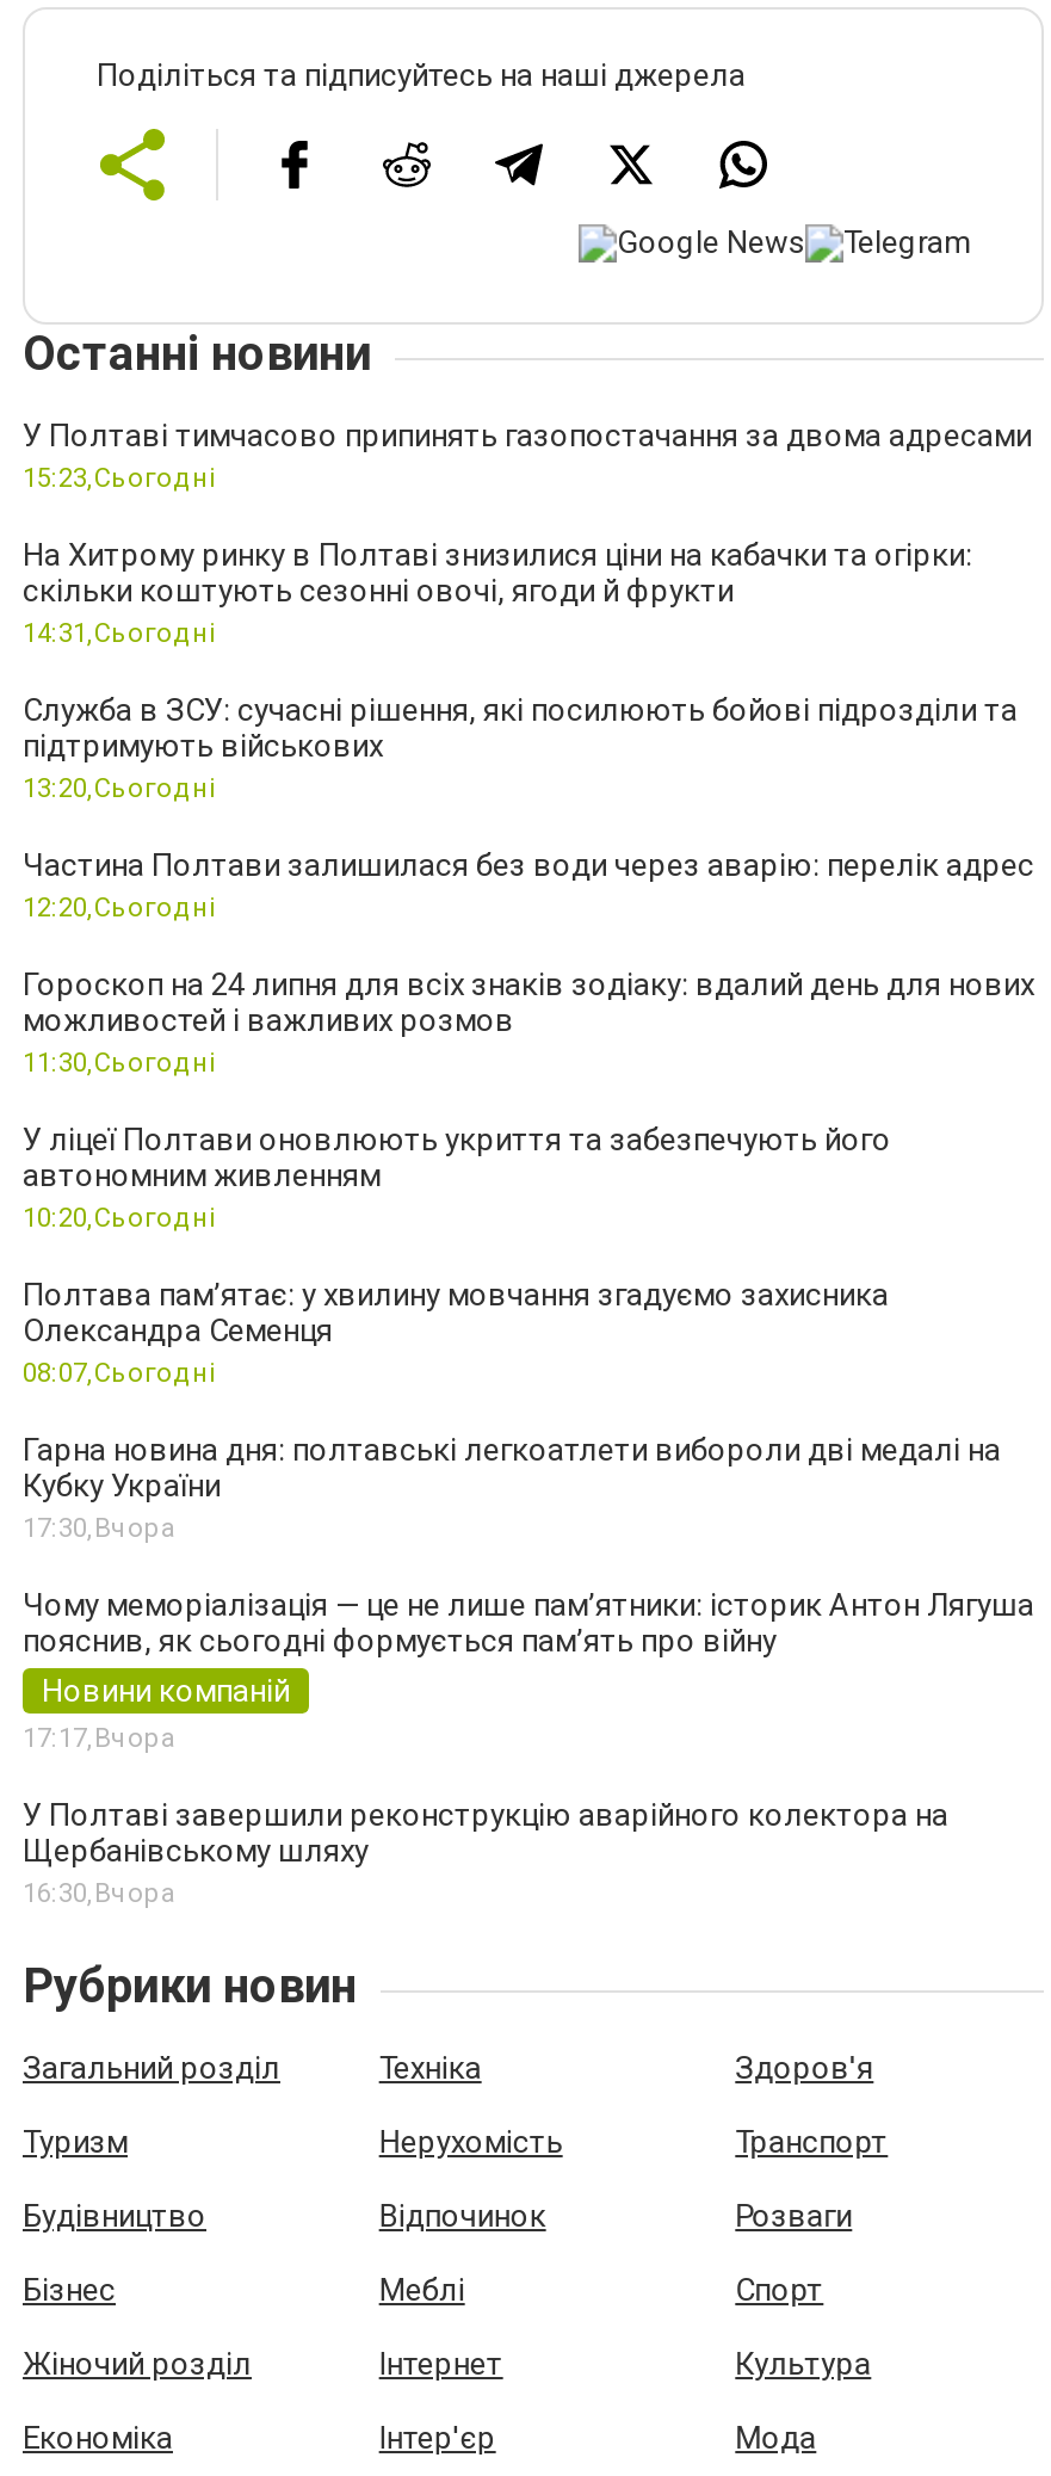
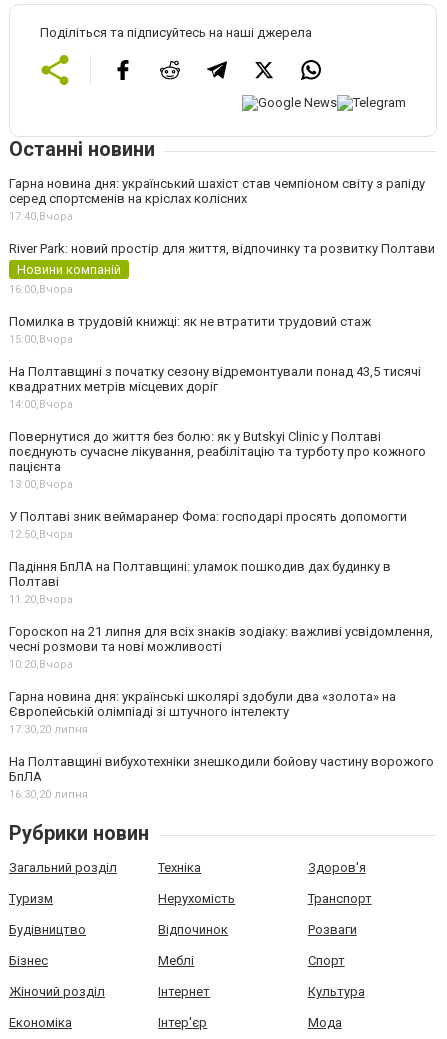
[23,418,1034,1659] У Полтаві тимчасово припинять газопостачання за двома адресами | 15:23,Сьогодні | На Хитрому ринку в Полтаві знизилися ціни на кабачки та огірки: | скільки коштують сезонні овочі, ягоди й фрукти | 14:31, Сьогодні | Служба в ЗСУ: сучасні рішення, які посилюють бойові підрозділи та | підтримують військових | 13:20,Сьогодні | Частина Полтави залишилася без води через аварію: перелік адрес | 12:20,Сьогодні | Гороскоп на 24 липня для всіх знаків зодіаку: вдалий день для нових | можливостей і важливих розмов | 11:30,Сьогодні | У ліцеї Полтави оновлюють укриття та забезпечують його | автономним живленням | 10:20,Сьогодні | Полтава пам’ятає: у хвилину мовчання згадуємо захисника | Олександра Семенця | 08:07,Сьогодні | Гарна новина дня: полтавські легкоатлети вибороли дві медалі на | Кубку України | 17:30, Вчора | Чому меморіалізація — це не лише пам’ятники: історик Антон Лягуша | пояснив, як сьогодні формується пам’ять про війну -> [9,176,435,256] Гарна новина дня: український шахіст став чемпіоном світу з рапіду | серед спортсменів на кріслах колісних | 17:40,Вчора | River Park: новий простір для життя, відпочинку та розвитку Полтави
moved [42,1674,290,1709] -> [17,262,121,277]: Новини компаній
[23,1724,948,1910] 17:17, Вчора | У Полтаві завершили реконструкцію аварійного колектора на | Щербанівському шляху | 16:30, Вчора -> [9,283,434,801] 16:00,Вчора | Помилка в трудовій книжці: як не втратити трудовий стаж | 15:00,Вчора | На Полтавщині з початку сезону відремонтували понад 43,5 тисячі | квадратних метрів місцевих доріг | 14:00,Вчора | Повернутися до життя без болю: як у Butskyi Clinic у Полтаві | поєднують сучасне лікування, реабілітацію та турботу про кожного | пацієнта | 13:00,Вчора | У Полтаві зник веймаранер Фома: господарі просять допомогти | 12:50,Вчора | Падіння БпЛА на Полтавщині: уламок пошкодив дах будинку в | Полтаві | 11:20,Вчора | Гороскоп на 21 липня для всіх знаків зодіаку: важливі усвідомлення, | чесні розмови та нові можливості | 10:20,Вчора | Гарна новина дня: українські школярі здобули два «золота» на | Європейській олімпіаді зі штучного інтелекту | 17:30,20 липня | На Полтавщині вибухотехніки знешкодили бойову частину ворожого | БпЛА | 16:30,20 липня

